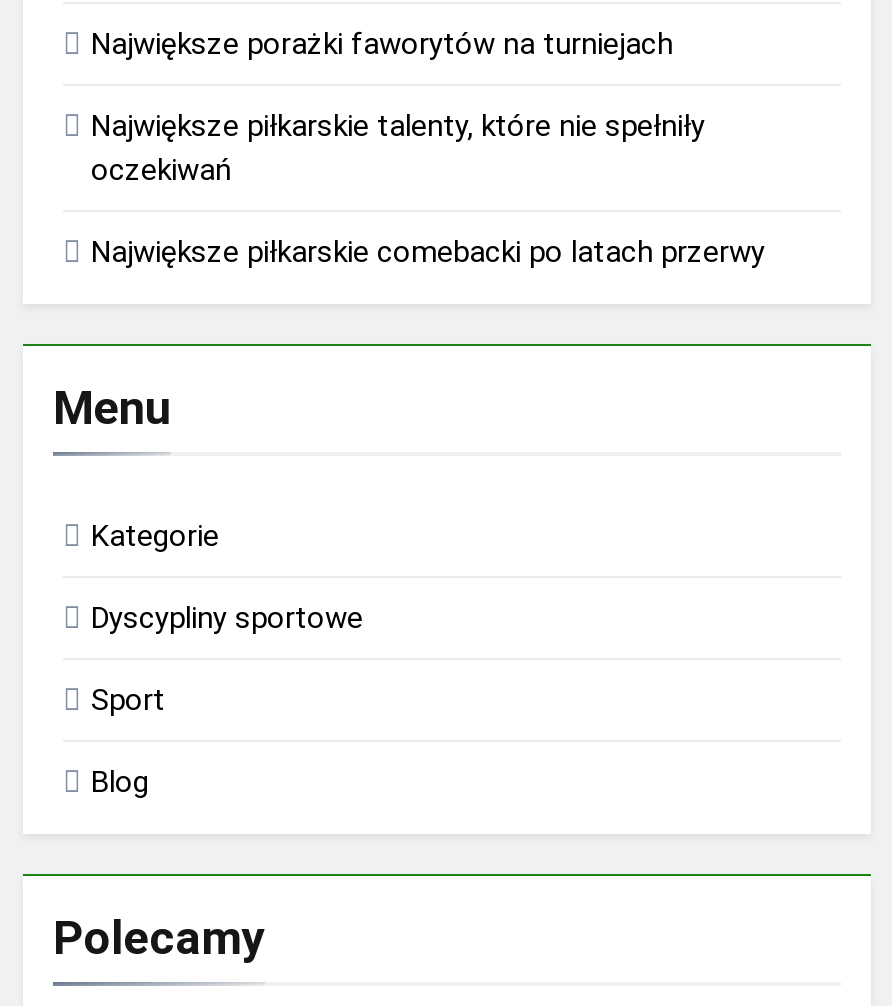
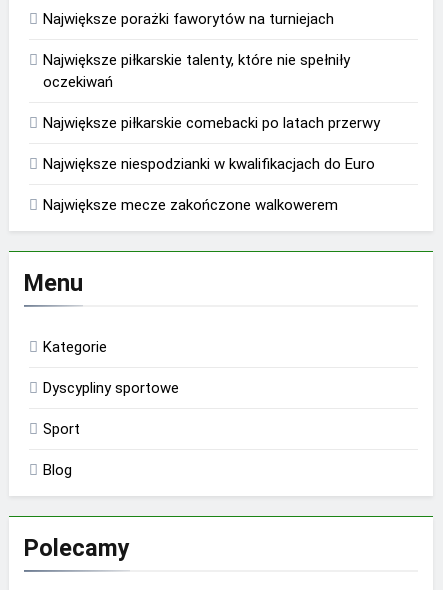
none -> [43,155,375,214] Największe niespodzianki w kwalifikacjach do Euro | Największe mecze zakończone walkowerem

